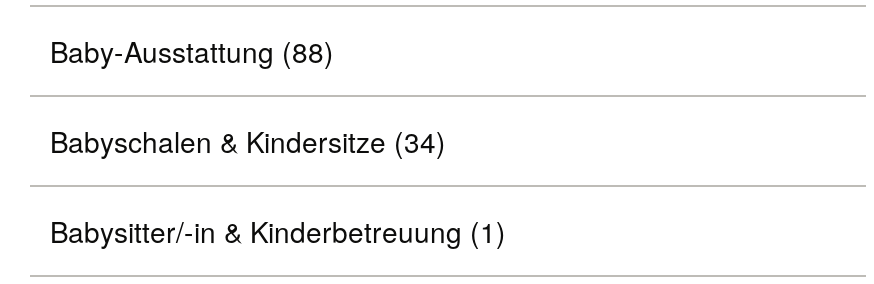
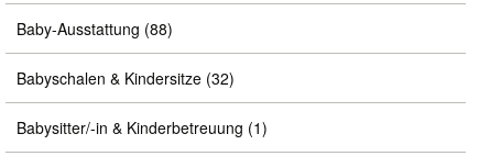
[50,121,446,161] Babyschalen & Kindersitze (34) -> [17,67,235,89] Babyschalen & Kindersitze (32)

